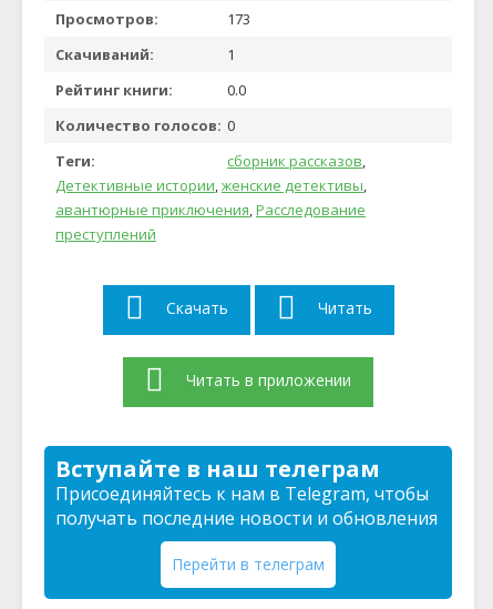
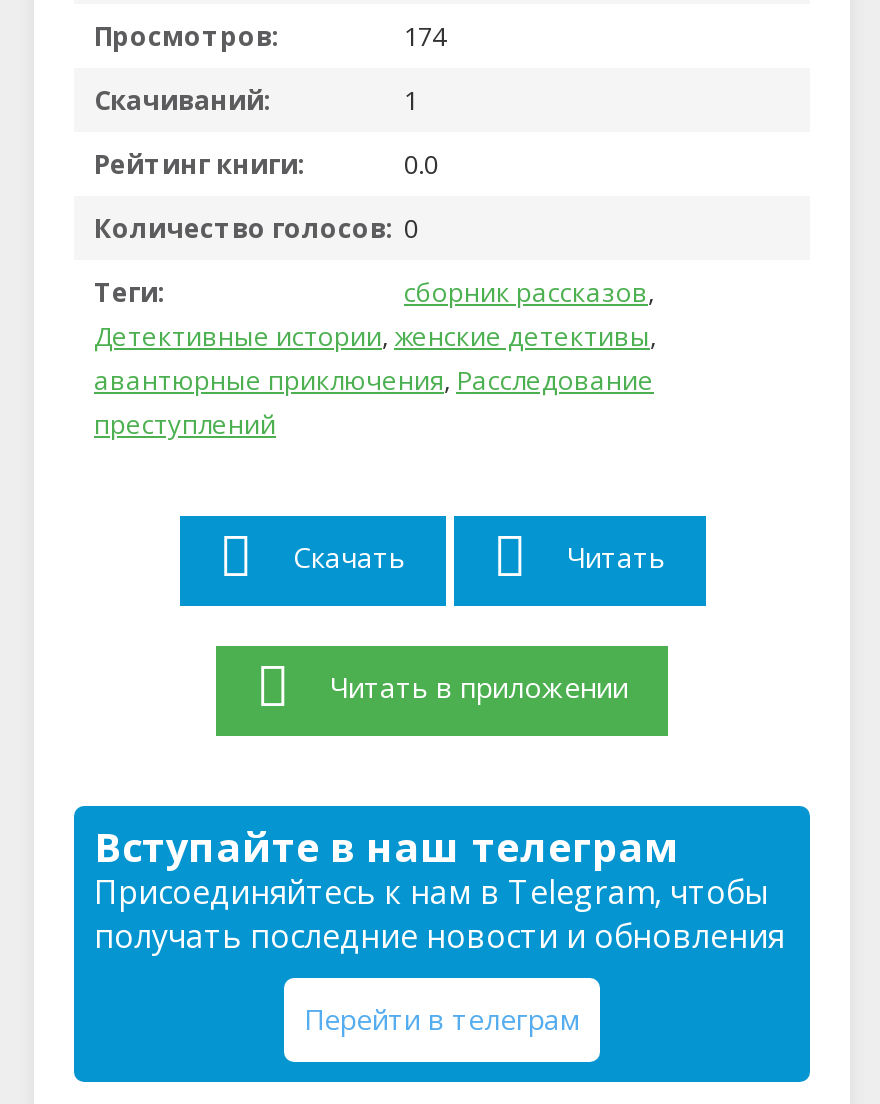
[227,9,250,29] 173 -> [404,18,446,54] 174

